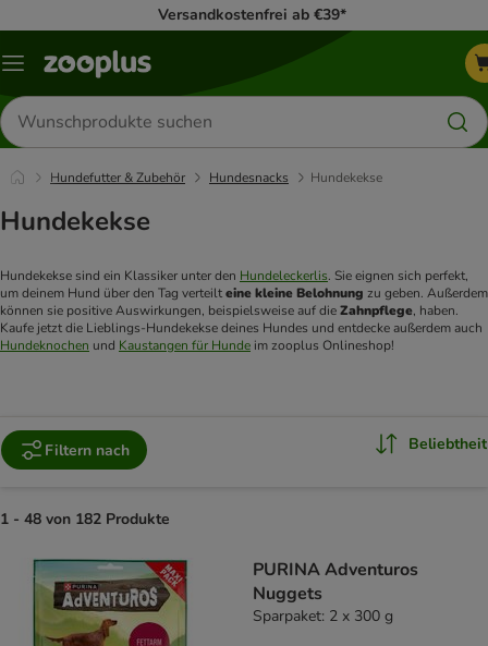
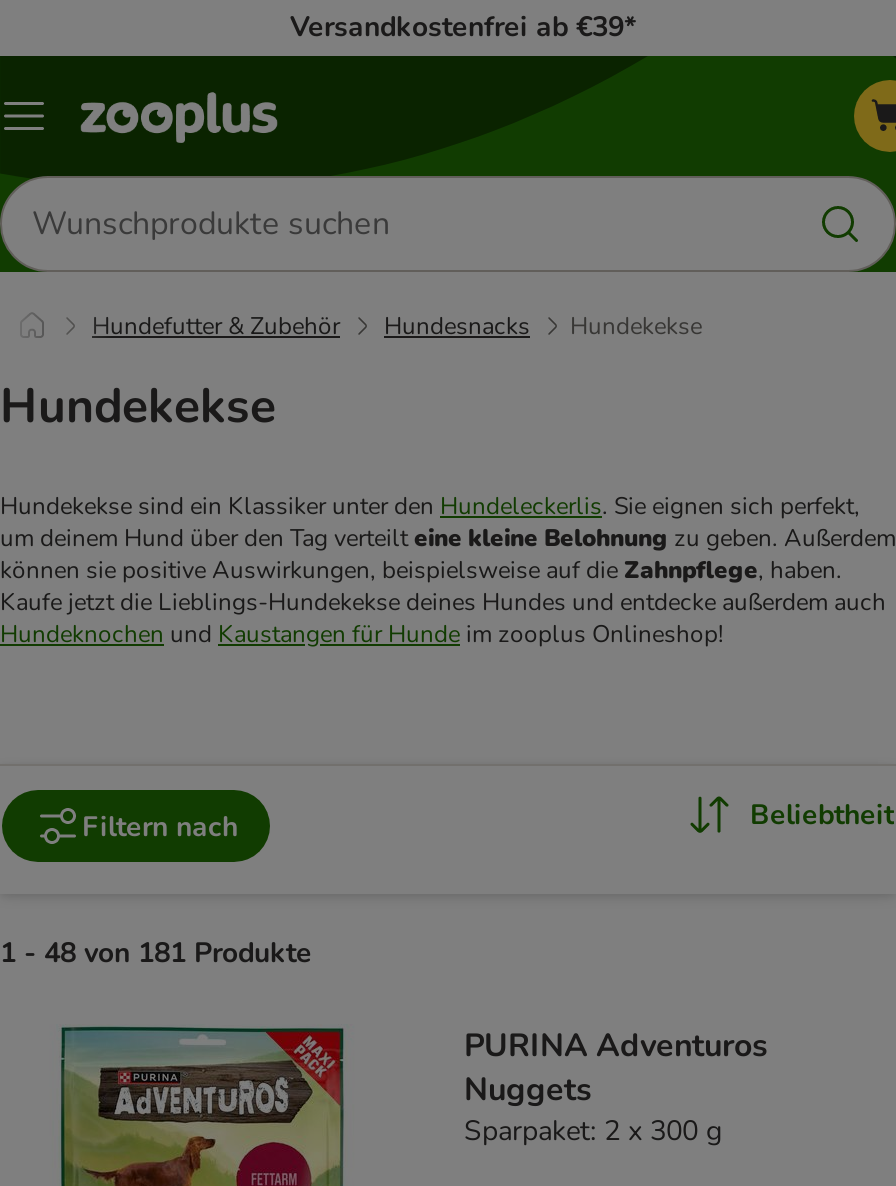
[0,509,170,530] 1 - 48 von 182 Produkte -> [0,934,312,972] 1 - 48 von 181 Produkte

